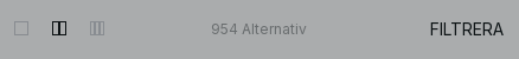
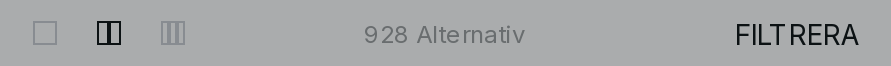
[210,19,306,37] 954 Alternativ -> [364,18,526,48] 928 Alternativ

